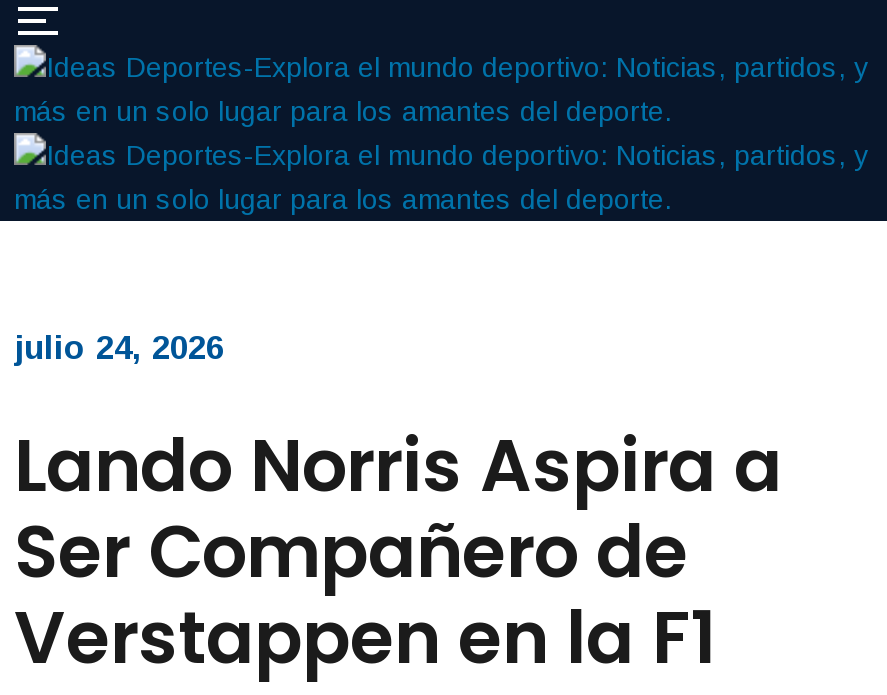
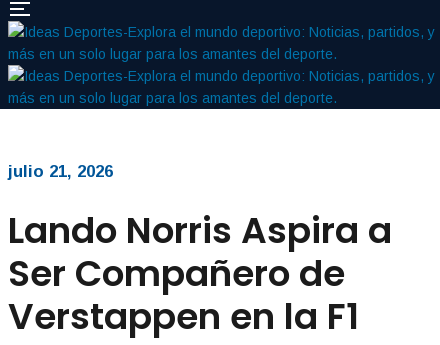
[14,330,224,368] julio 24, 2026 -> [8,162,113,181] julio 21, 2026

